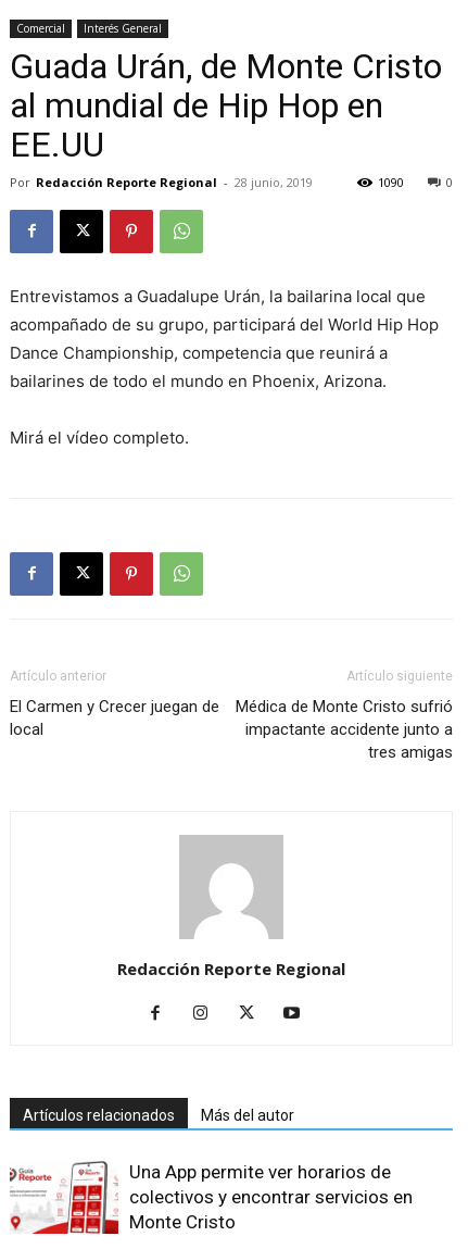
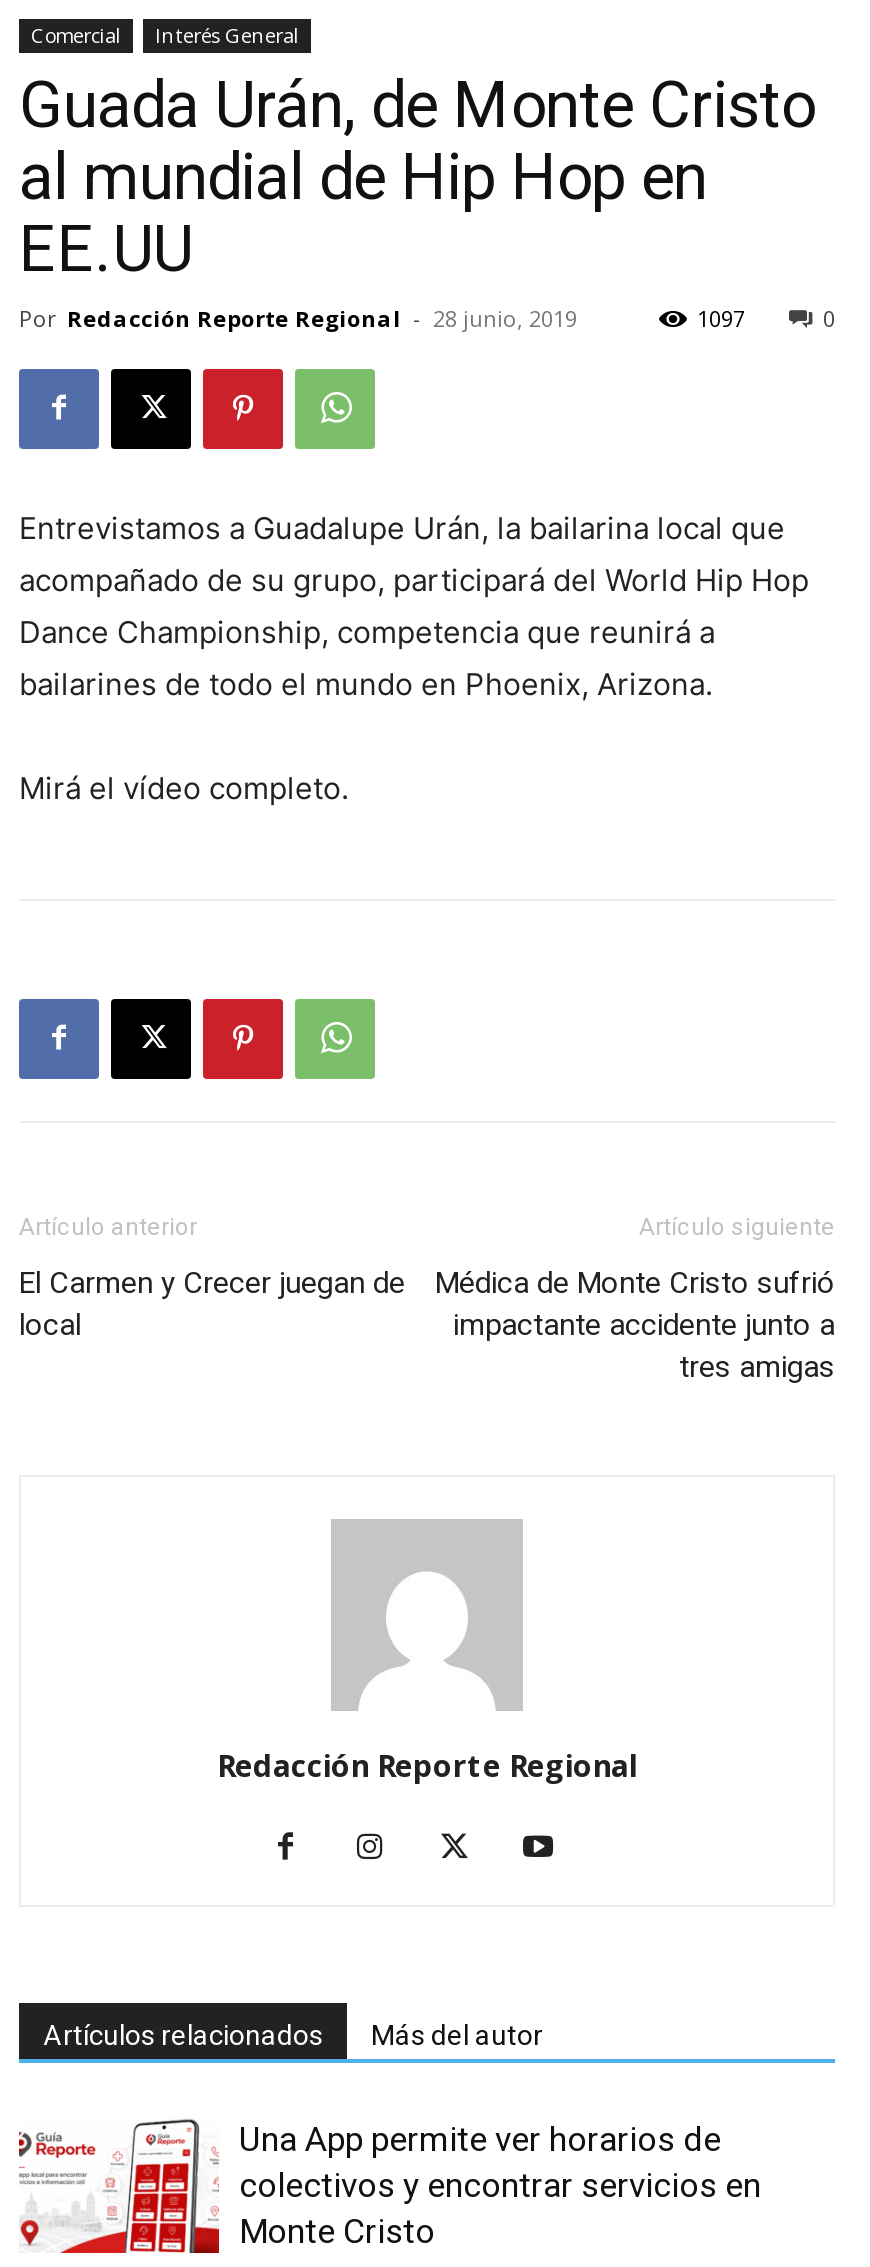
[378,173,404,190] 1090 -> [697,302,745,332] 1097

